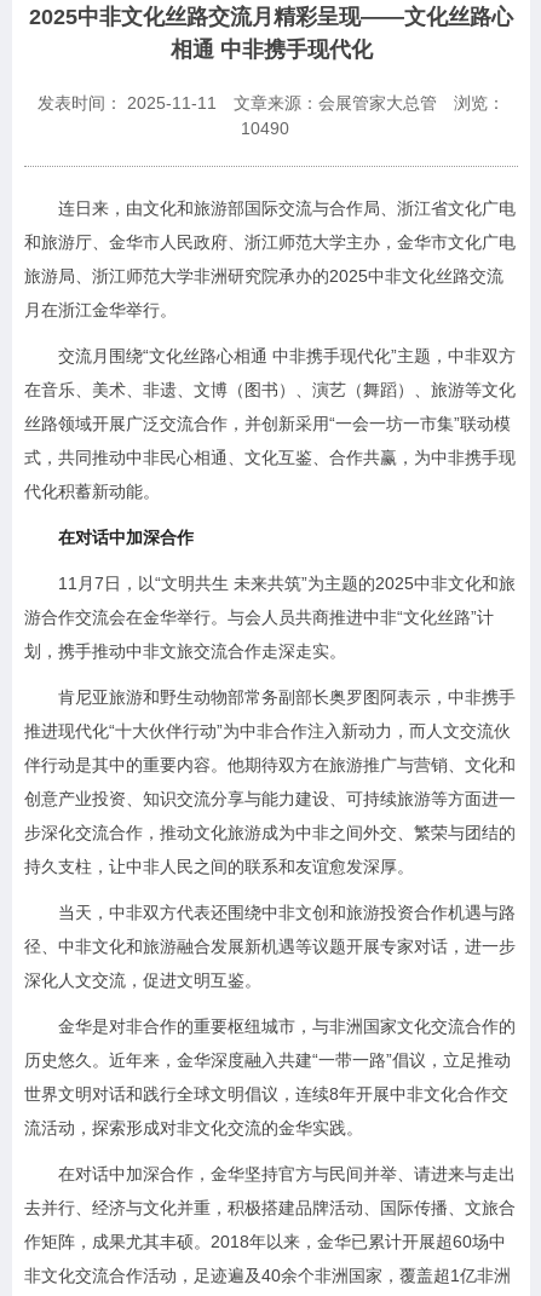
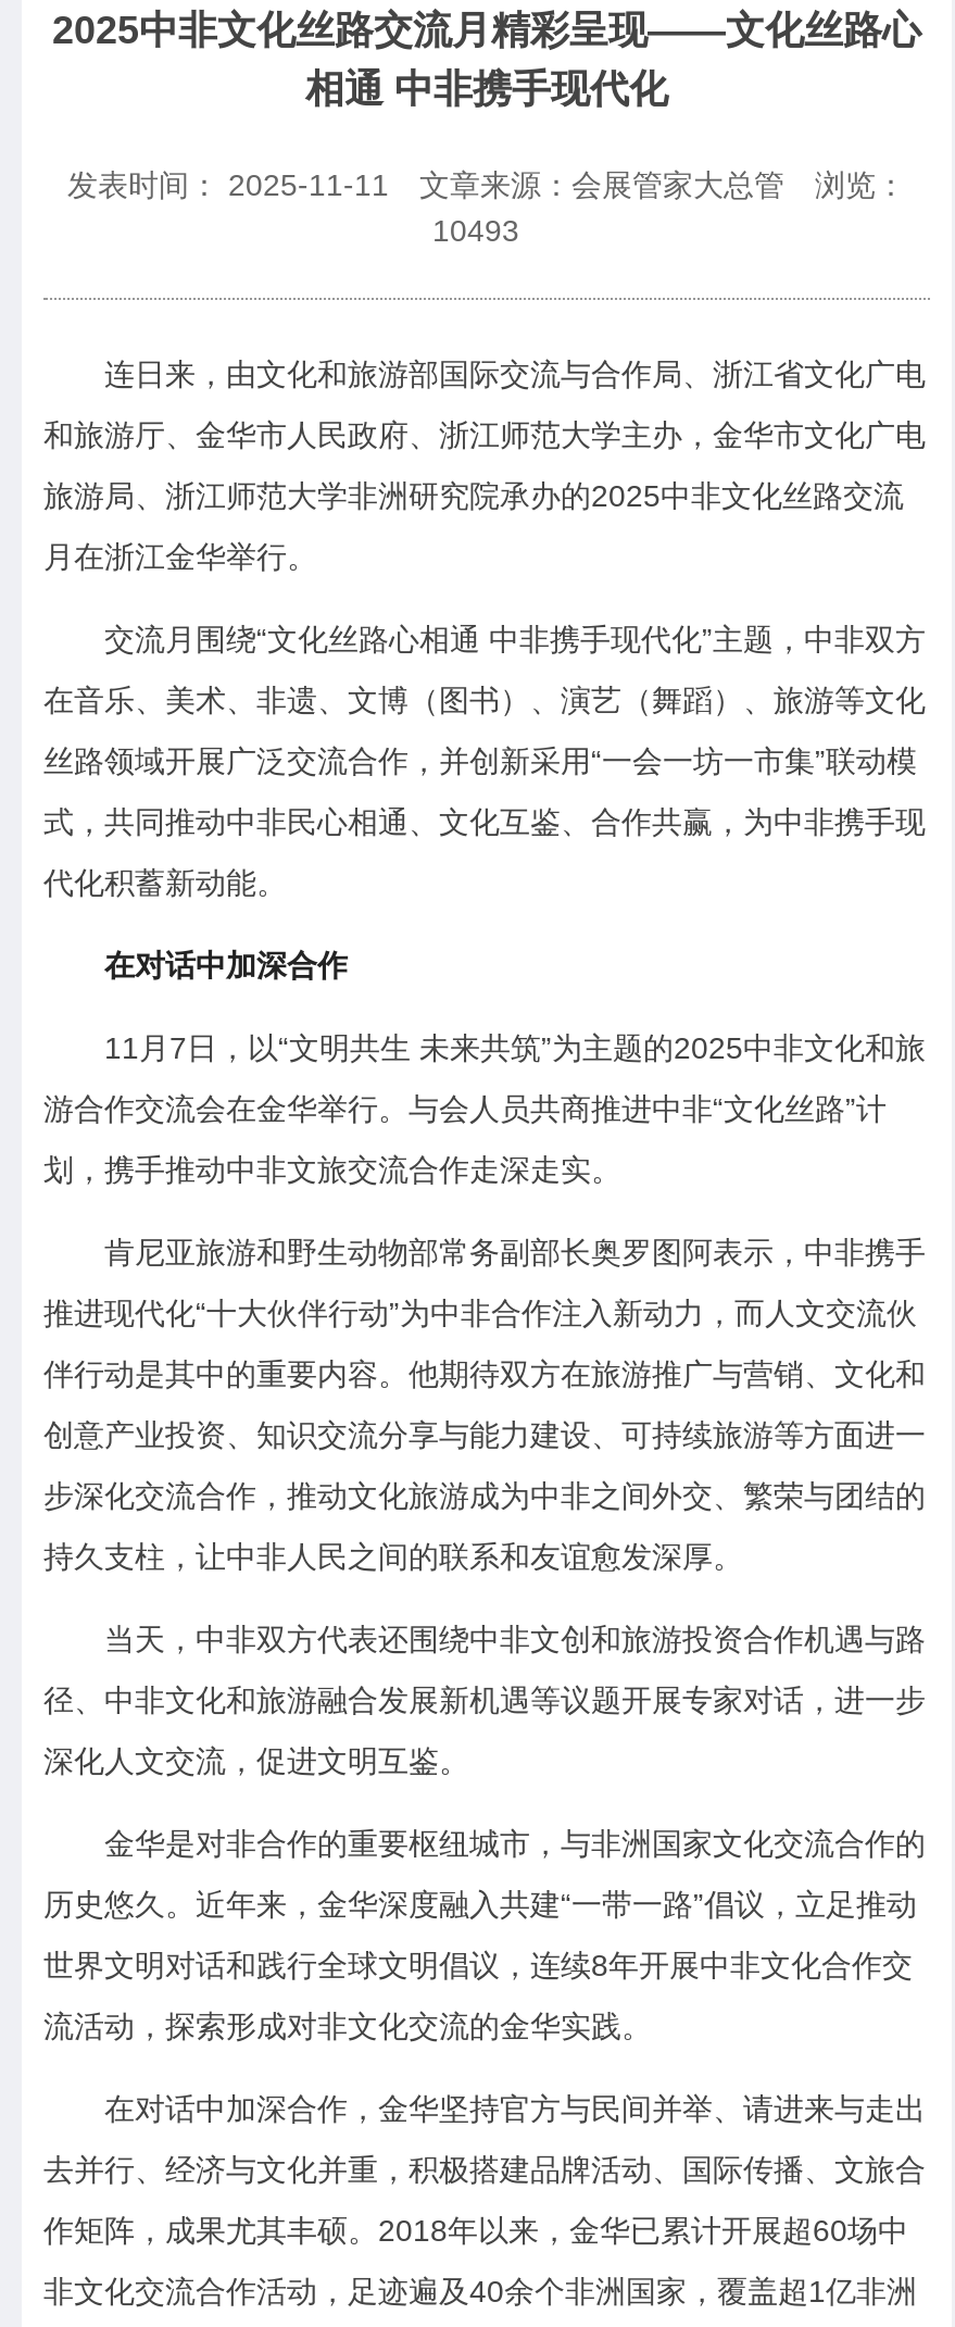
[241,119,289,138] 10490 -> [432,213,519,248] 10493

